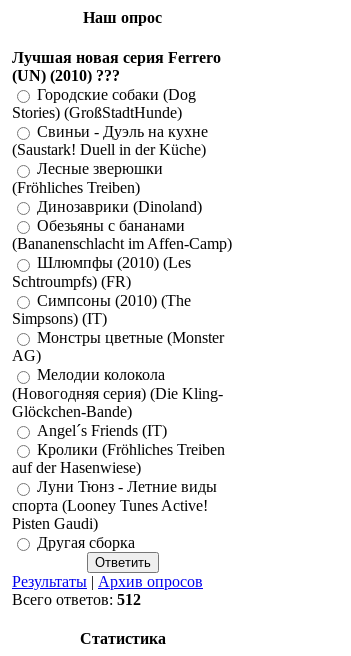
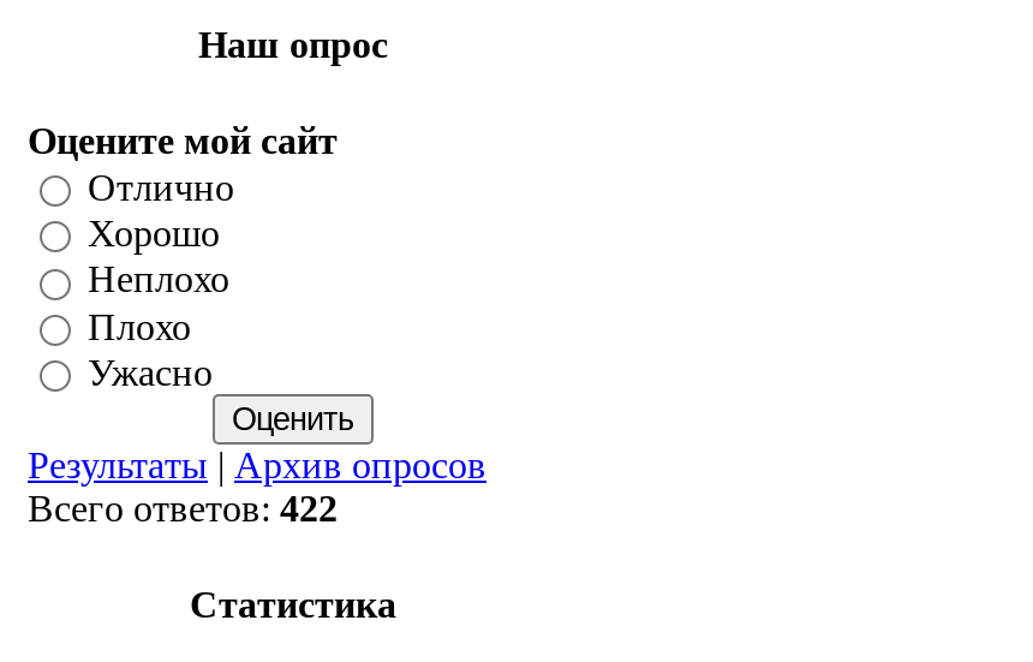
[12,49,232,551] Лучшая новая серия Ferrero | (UN) (2010) ??? | Городские собаки (Dog | Stories) (GroßStadtHunde) | Свиньи - Дуэль на кухне | (Saustark! Duell in der Küche) | Лесные зверюшки | (Fröhliches Treiben) | Динозаврики (Dinoland) | Обезьяны с бананами | (Bananenschlacht im Affen-Camp) | Шлюмпфы (2010) (Les | Schtroumpfs) (FR) | Симпсоны (2010) (The | Simpsons) (IT) | Монстры цветные (Monster | AG) | Мелодии колокола | (Новогодняя серия) (Die Kling- | Glöckchen-Bande) | Angel´s Friends (IT) | Кролики (Fröhliches Treiben | auf der Hasenwiese) | Луни Тюнз - Летние виды | спорта (Looney Tunes Active! | Pisten Gaudi) | Другая сборка -> [28,119,338,392] Оцените мой сайт | Отлично | Хорошо | Неплохо | Плохо | Ужасно
[12,591,141,608] Всего ответов: 512 -> [28,488,338,529] Всего ответов: 422

